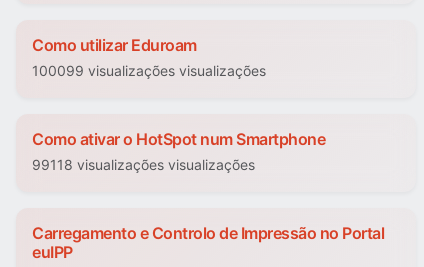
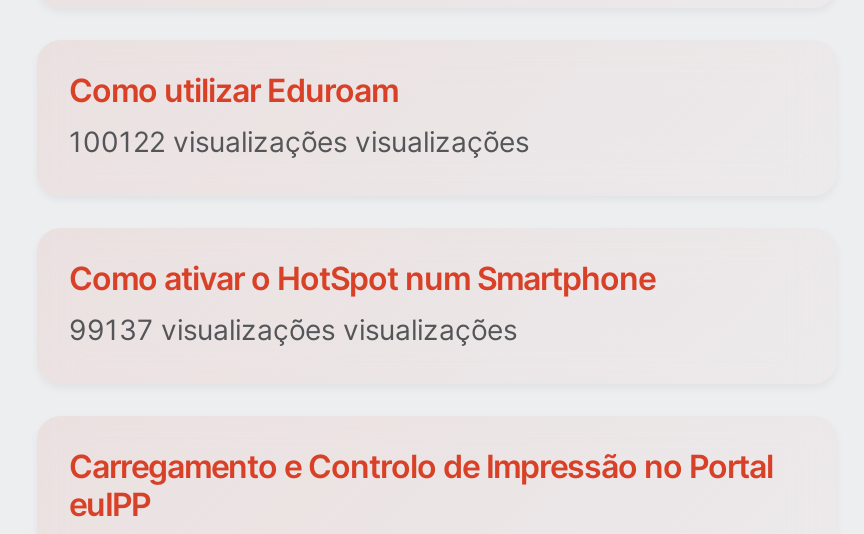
[32,62,266,79] 100099 visualizações visualizações -> [69,125,529,159] 100122 visualizações visualizações
[32,156,255,173] 99118 visualizações visualizações -> [69,313,517,347] 99137 visualizações visualizações

